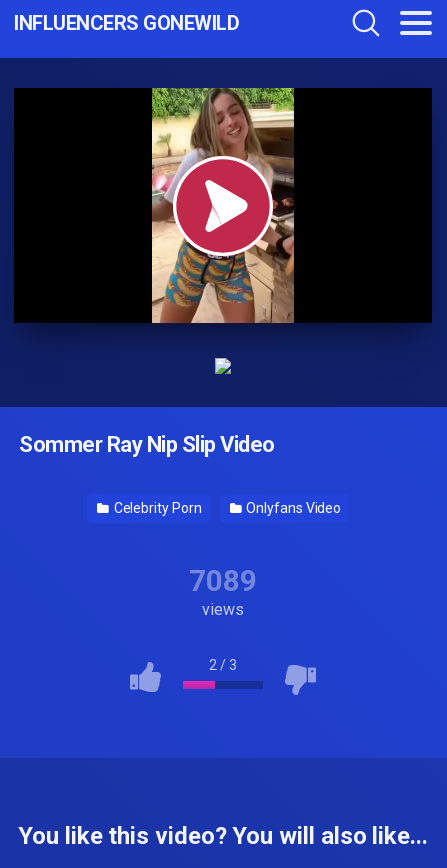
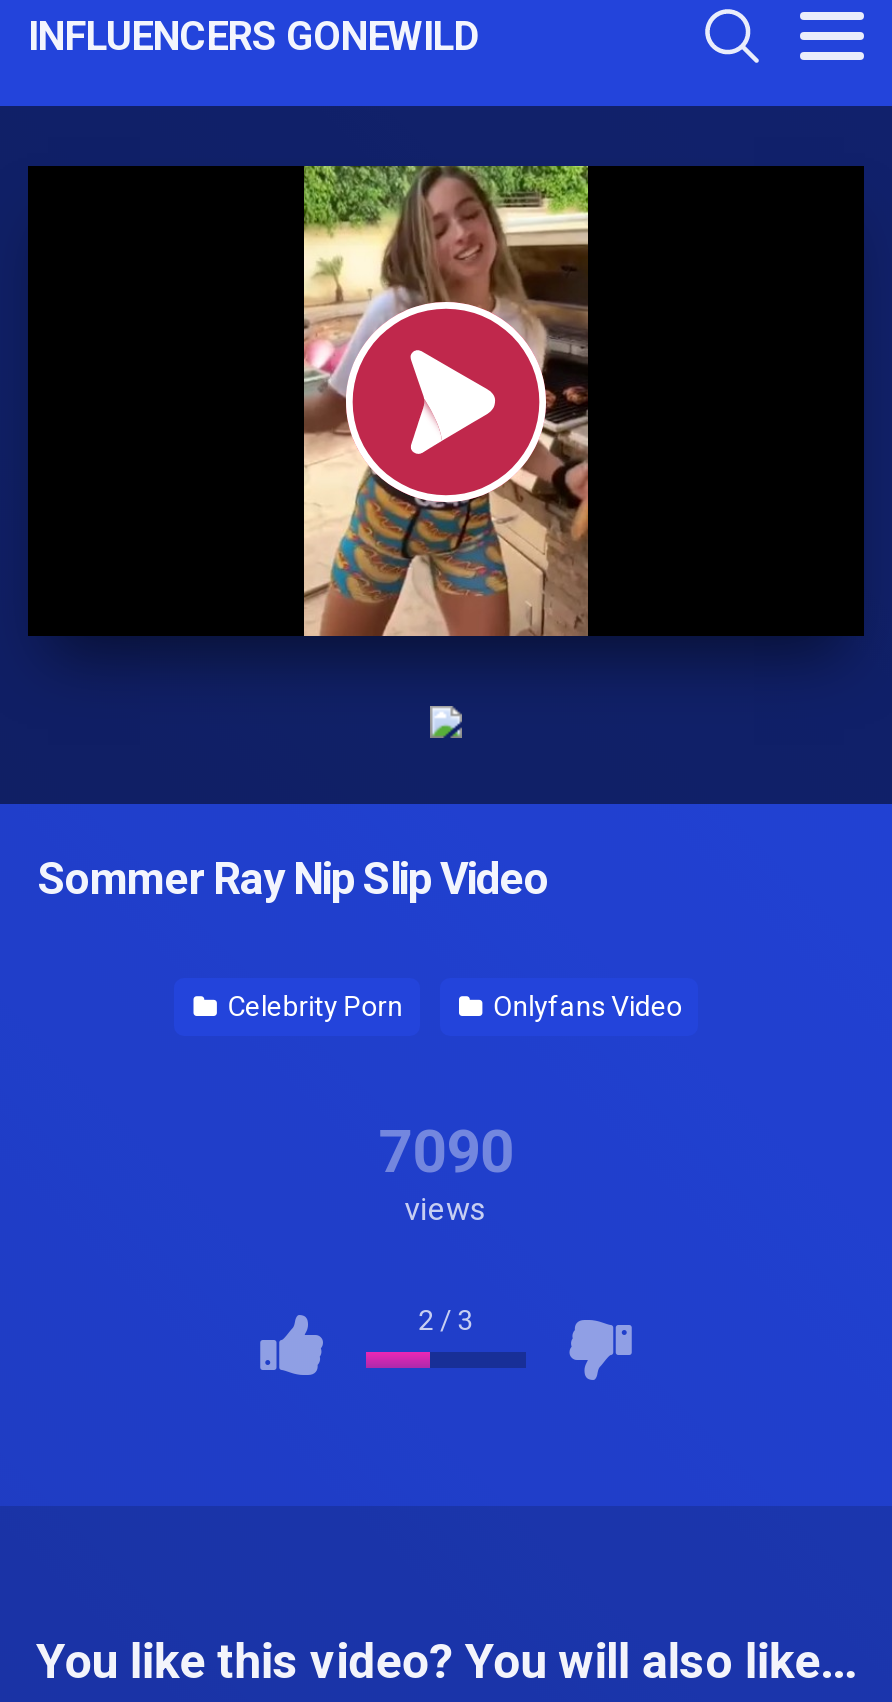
[189,563,257,598] 7089 -> [378,1116,514,1186] 7090

